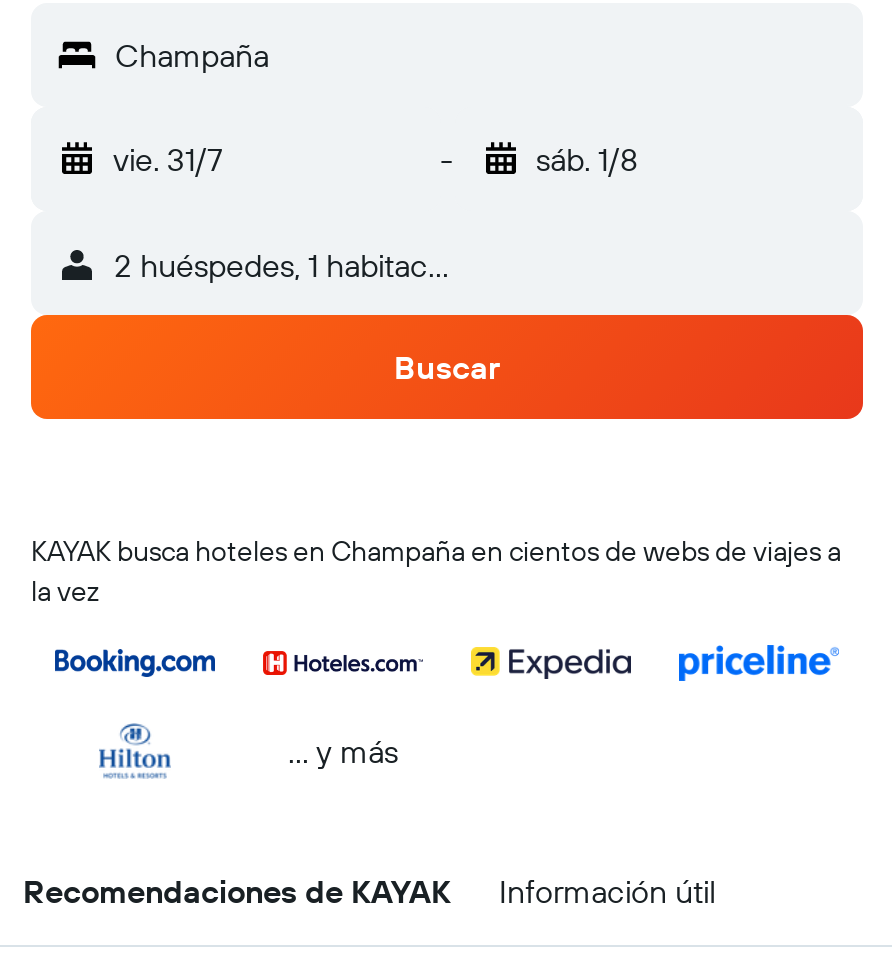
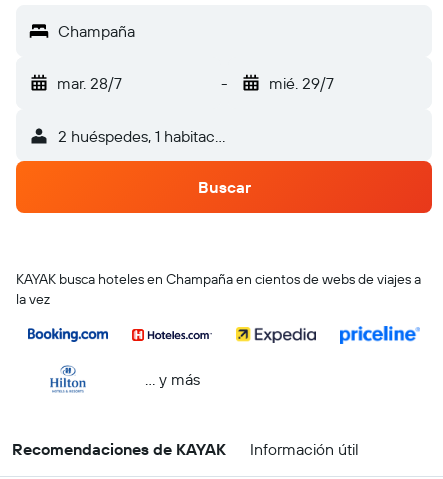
[113,139,223,179] vie. 31/7 -> [57,73,122,93] mar. 28/7
[536,139,638,179] sáb. 1/8 -> [268,73,333,93] mié. 29/7

